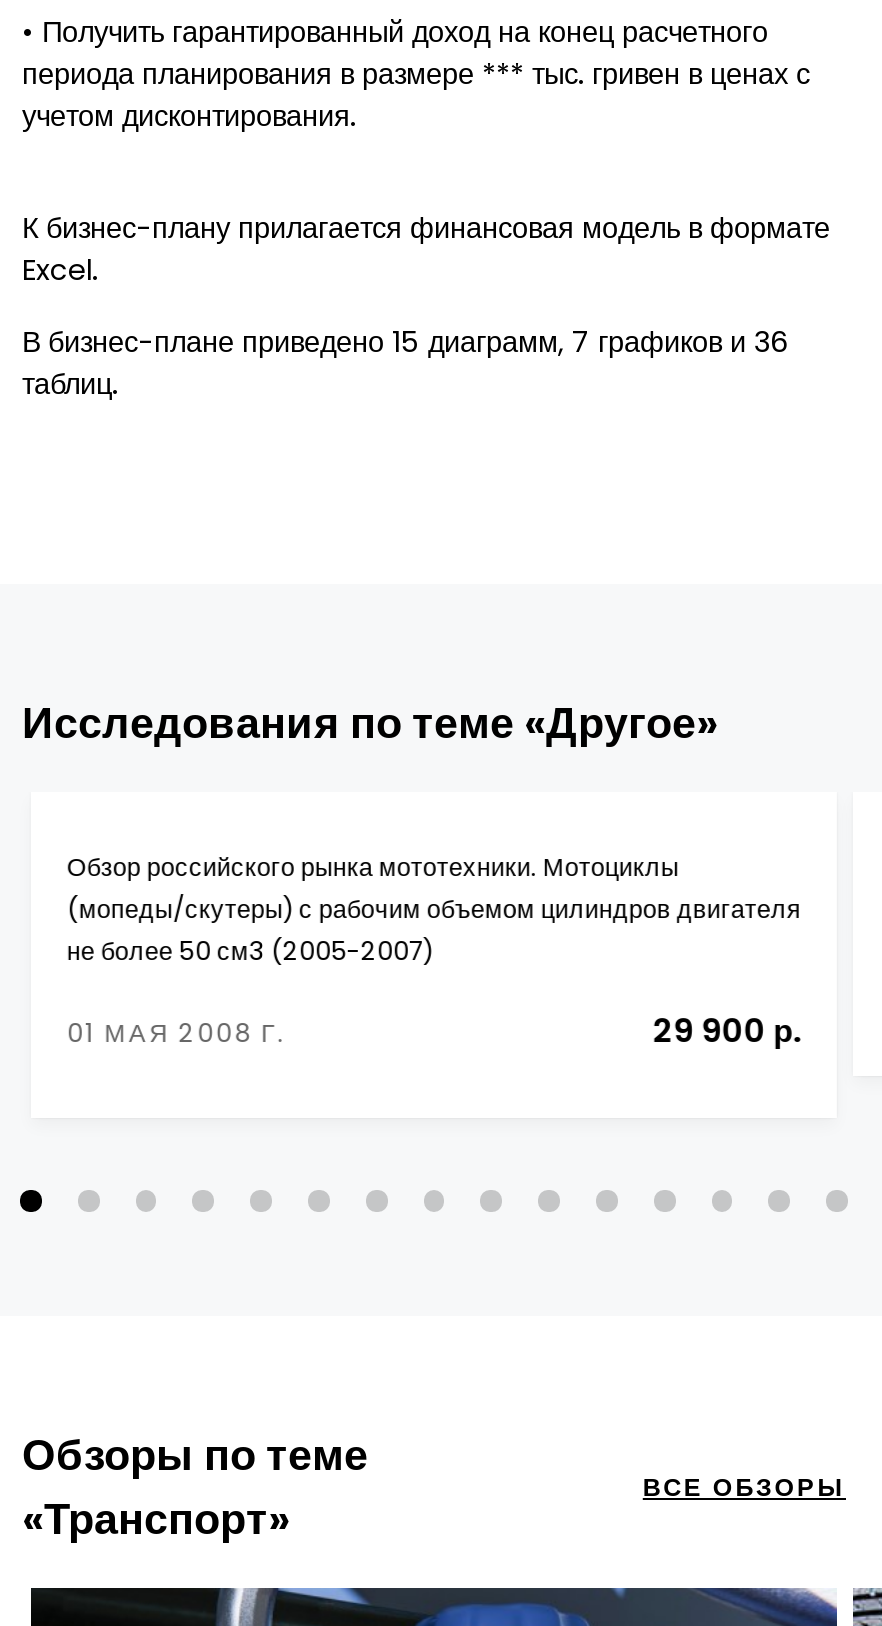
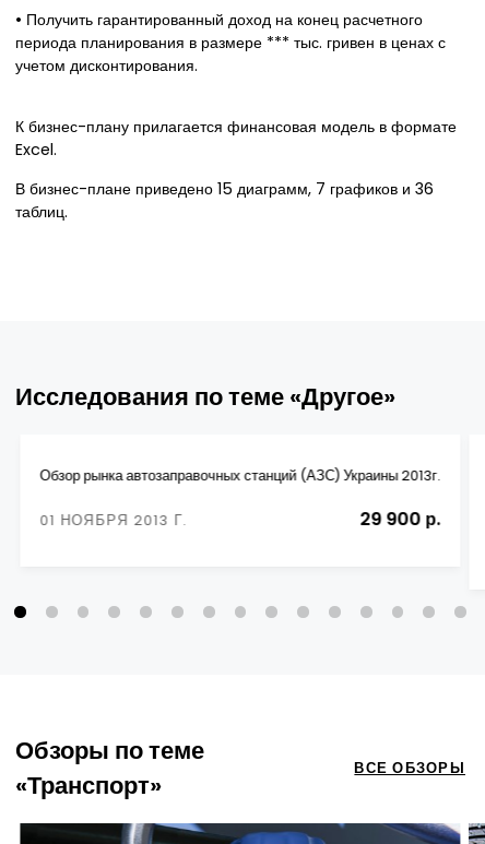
[67,850,801,968] Обзор российского рынка мототехники. Мотоциклы | (мопеды/скутеры) с рабочим объемом цилиндров двигателя | не более 50 см3 (2005-2007) -> [40,466,441,485] Обзор рынка автозаправочных станций (АЗС) Украины 2013г.
[67,1016,286,1050] 01 МАЯ 2008 Г. -> [40,511,188,530] 01 НОЯБРЯ 2013 Г.

